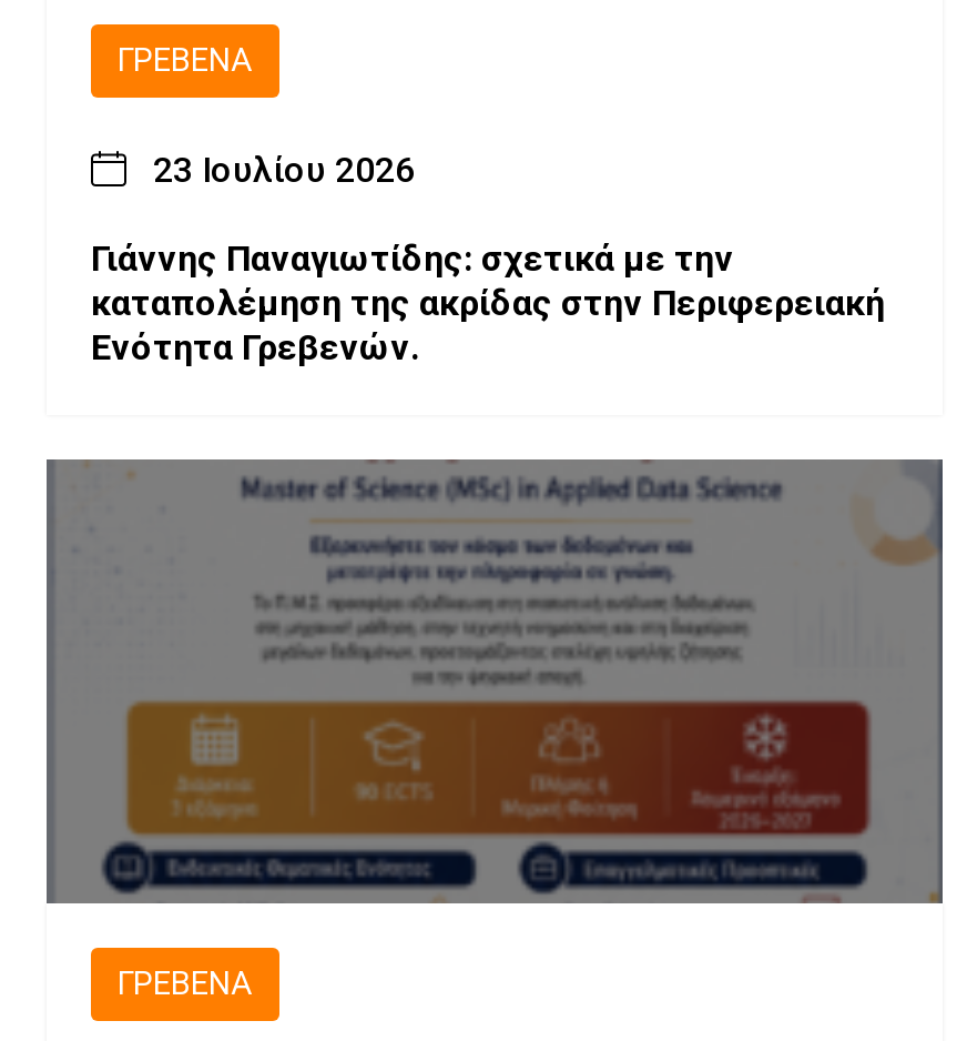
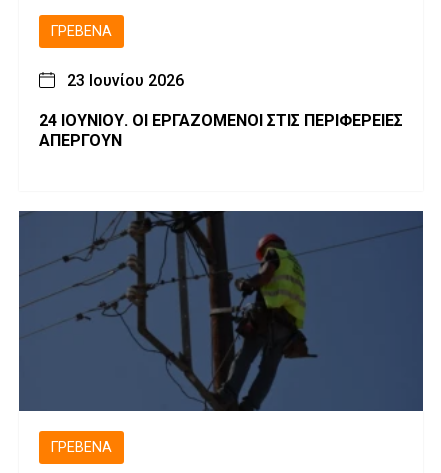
[153,147,415,190] 23 Ιουλίου 2026 -> [67,71,184,90] 23 Ιουνίου 2026
[91,236,885,367] Γιάννης Παναγιωτίδης: σχετικά με την | καταπολέμηση της ακρίδας στην Περιφερειακή | Ενότητα Γρεβενών. -> [39,111,403,150] 24 ΙΟΥΝΙΟΥ. ΟΙ ΕΡΓΑΖΟΜΕΝΟΙ ΣΤΙΣ ΠΕΡΙΦΕΡΕΙΕΣ | ΑΠΕΡΓΟΥΝ
[47,458,943,904] [image] -> [19,210,423,412] [image]

